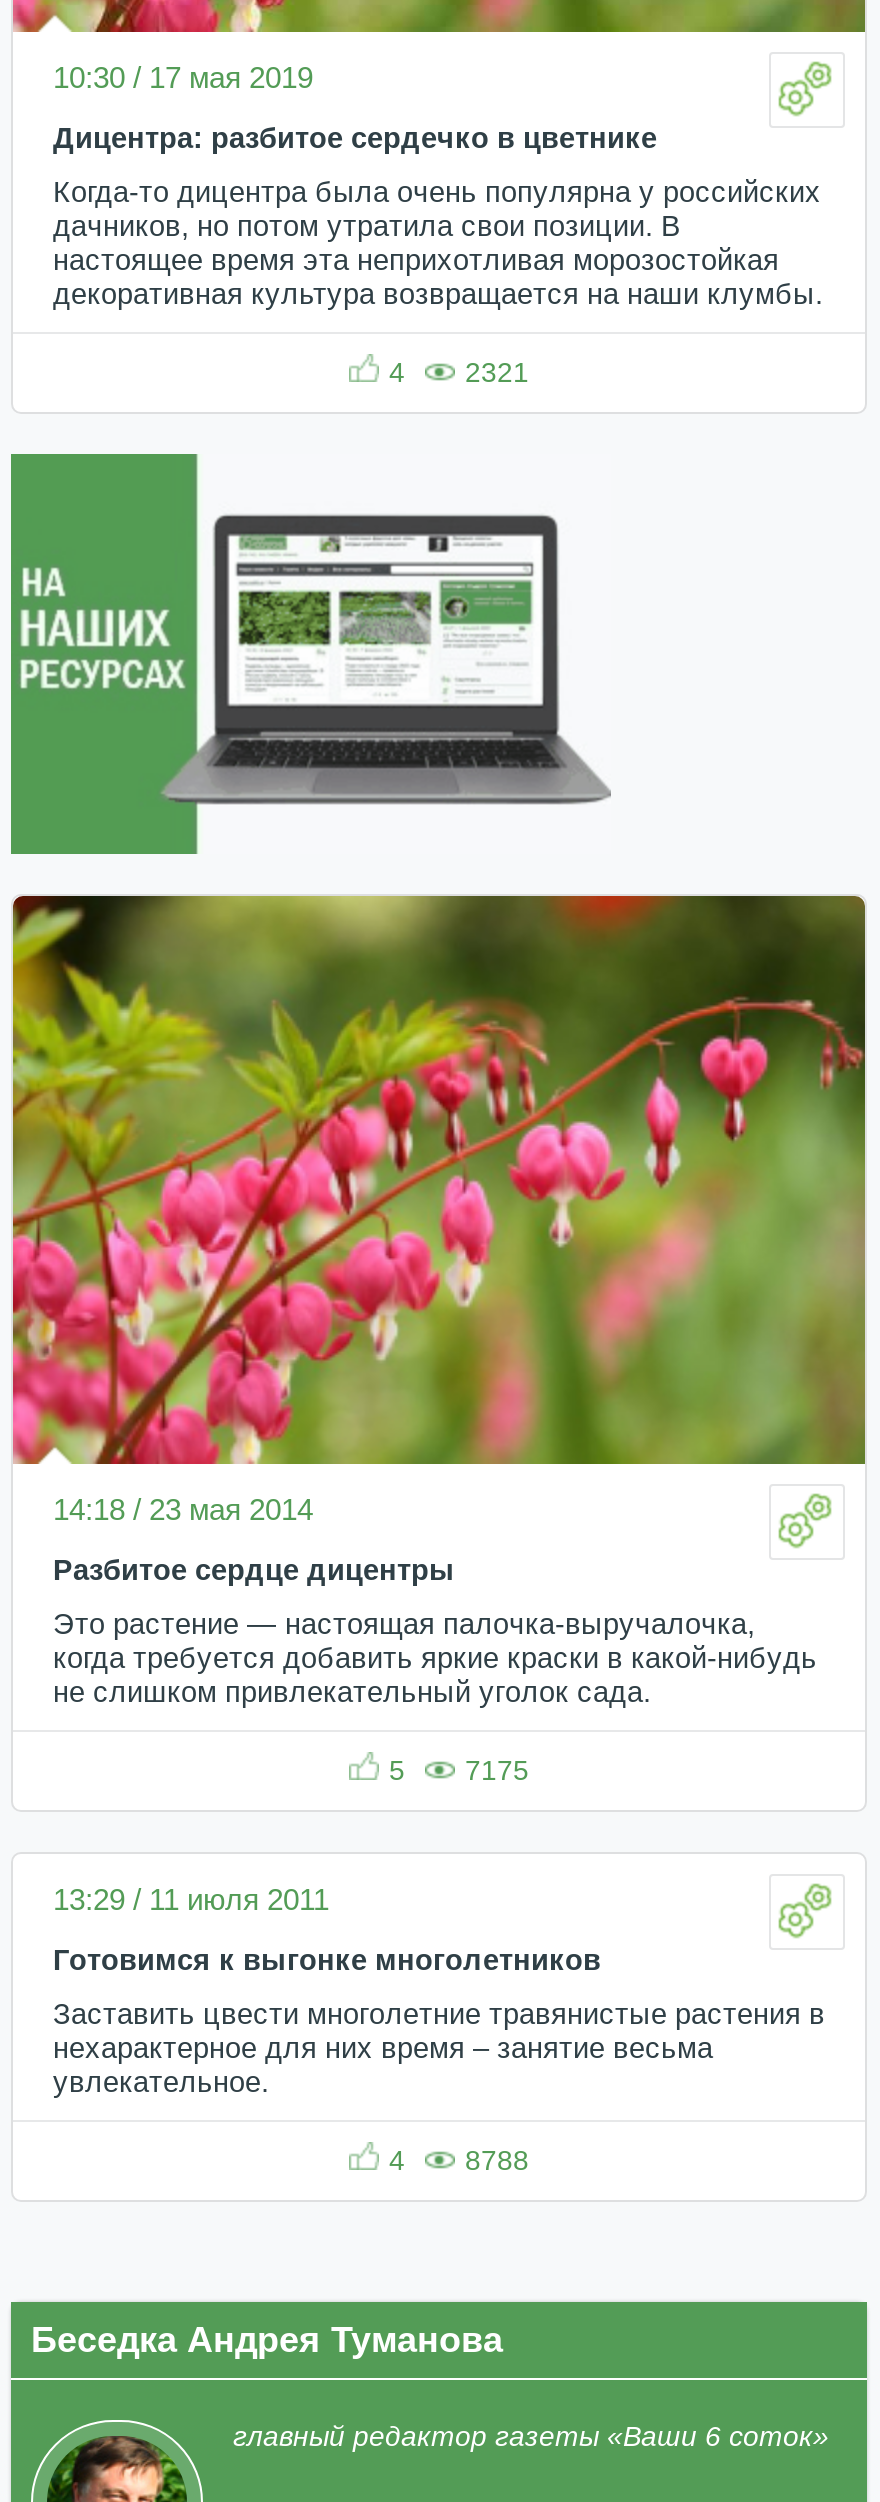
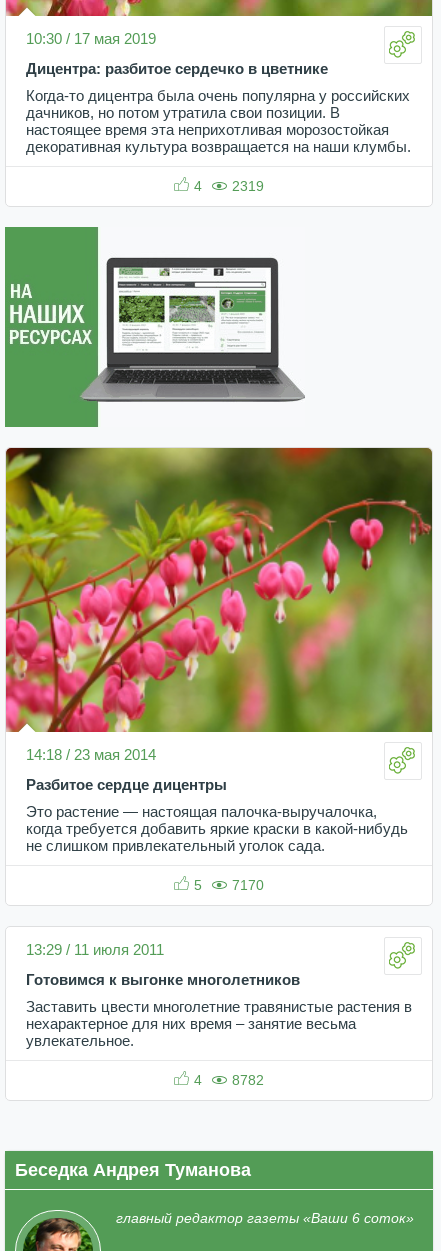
[389,356,529,388] 4 2321 -> [194,178,264,194] 4 2319
[389,1755,529,1787] 5 7175 -> [194,877,264,893] 5 7170
[389,2145,529,2177] 4 8788 -> [194,1072,264,1088] 4 8782

